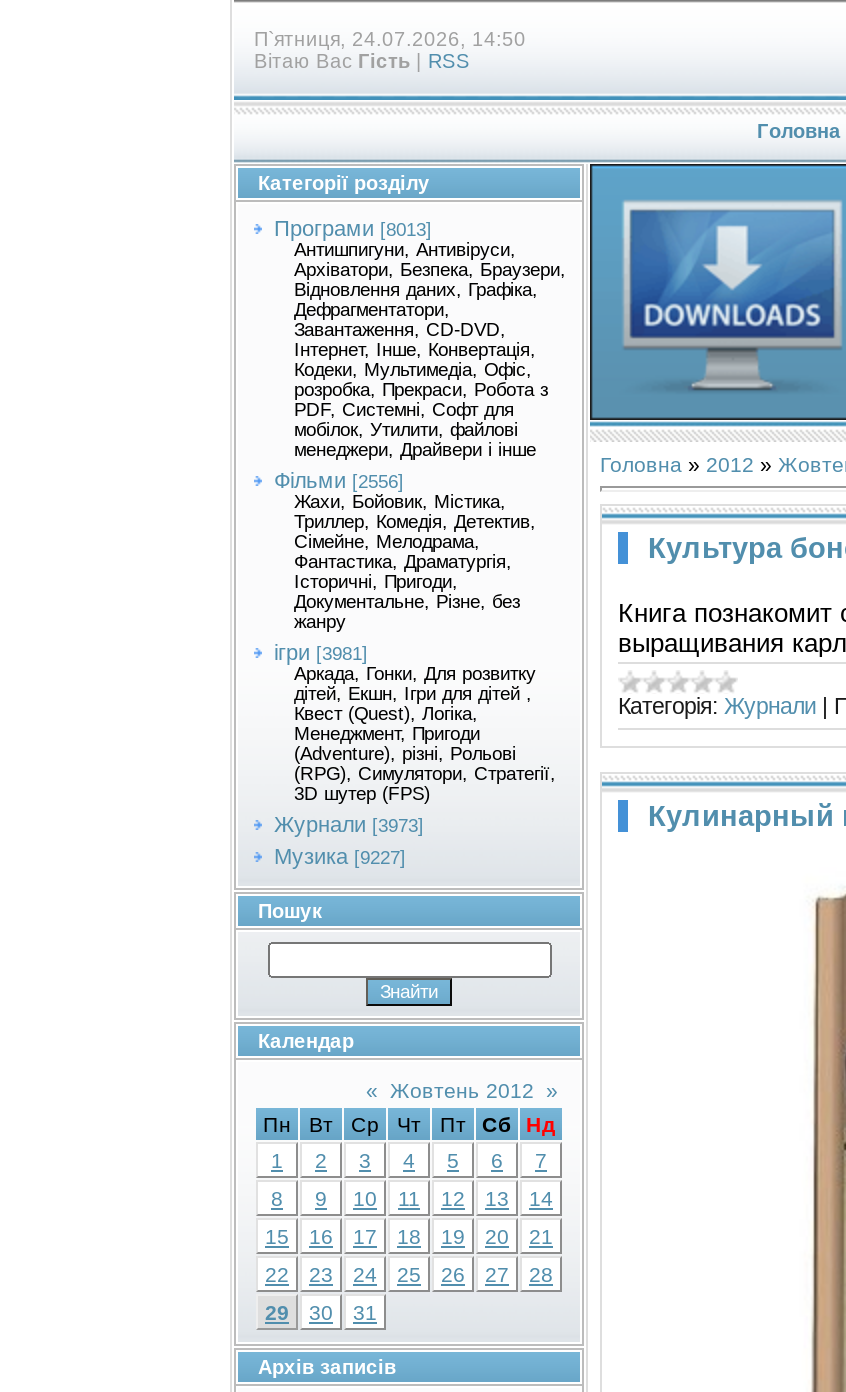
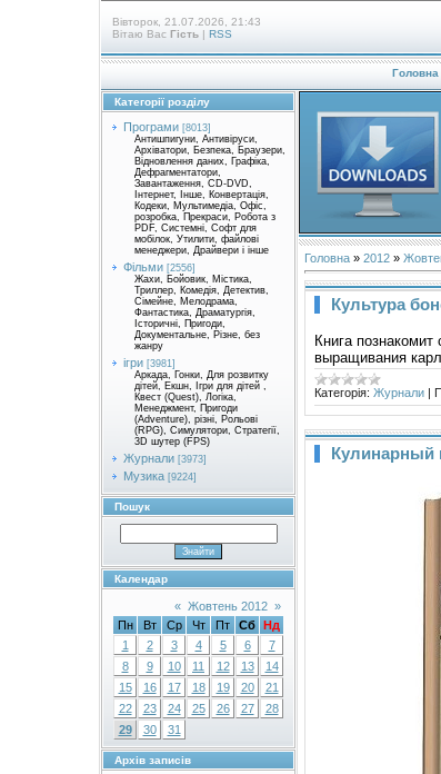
[254,28,526,50] П`ятниця, 24.07.2026, 14:50 -> [112,16,261,28] Вівторок, 21.07.2026, 21:43
[274,844,406,868] Музика [9227] -> [123,469,197,483] Музика [9224]

